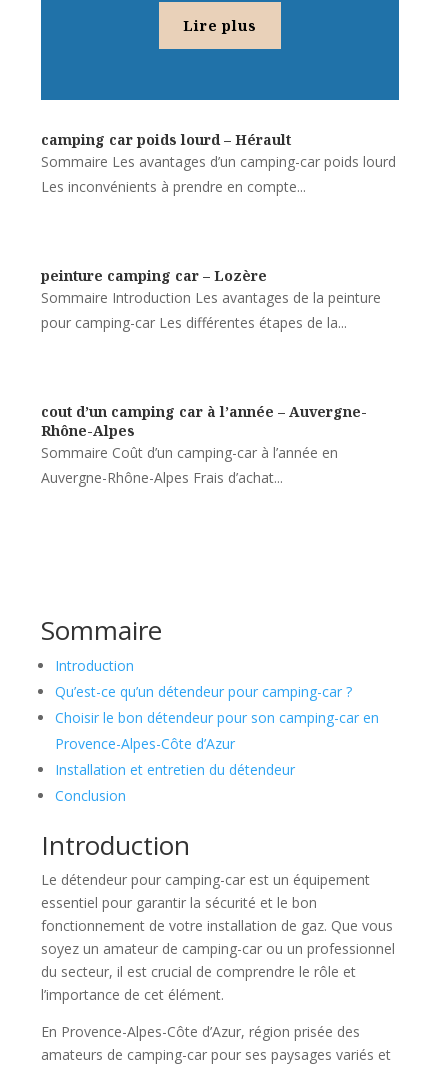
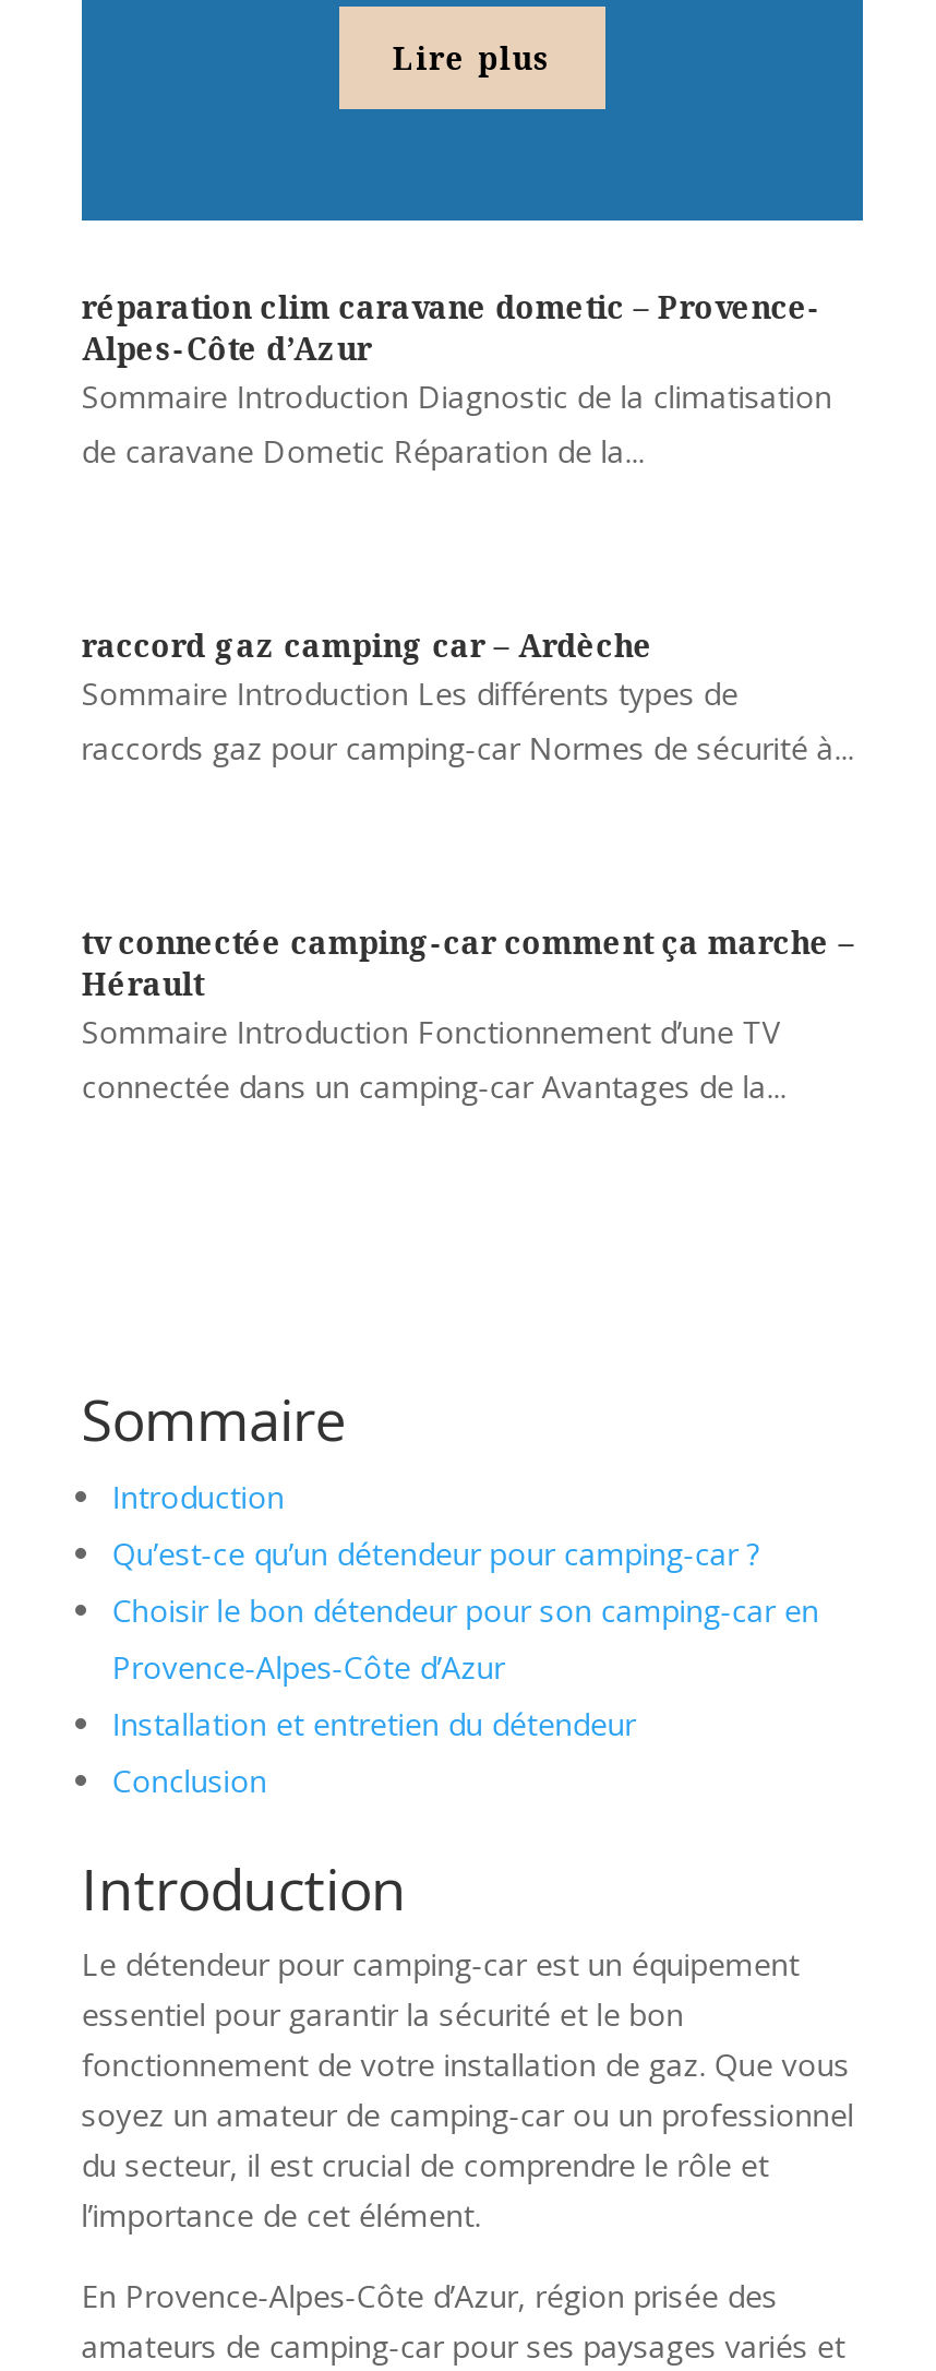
[41,130,396,196] camping car poids lourd – Hérault | Sommaire Les avantages d’un camping-car poids lourd | Les inconvénients à prendre en compte... -> [81,286,832,472] réparation clim caravane dometic – Provence- | Alpes-Côte d’Azur | Sommaire Introduction Diagnostic de la climatisation | de caravane Dometic Réparation de la...
[41,266,381,332] peinture camping car – Lozère | Sommaire Introduction Les avantages de la peinture | pour camping-car Les différentes étapes de la... -> [81,624,854,769] raccord gaz camping car – Ardèche | Sommaire Introduction Les différents types de | raccords gaz pour camping-car Normes de sécurité à...
[41,402,367,487] cout d’un camping car à l’année – Auvergne- | Rhône-Alpes | Sommaire Coût d’un camping-car à l’année en | Auvergne-Rhône-Alpes Frais d’achat... -> [81,921,854,1107] tv connectée camping-car comment ça marche – | Hérault | Sommaire Introduction Fonctionnement d’une TV | connectée dans un camping-car Avantages de la...

